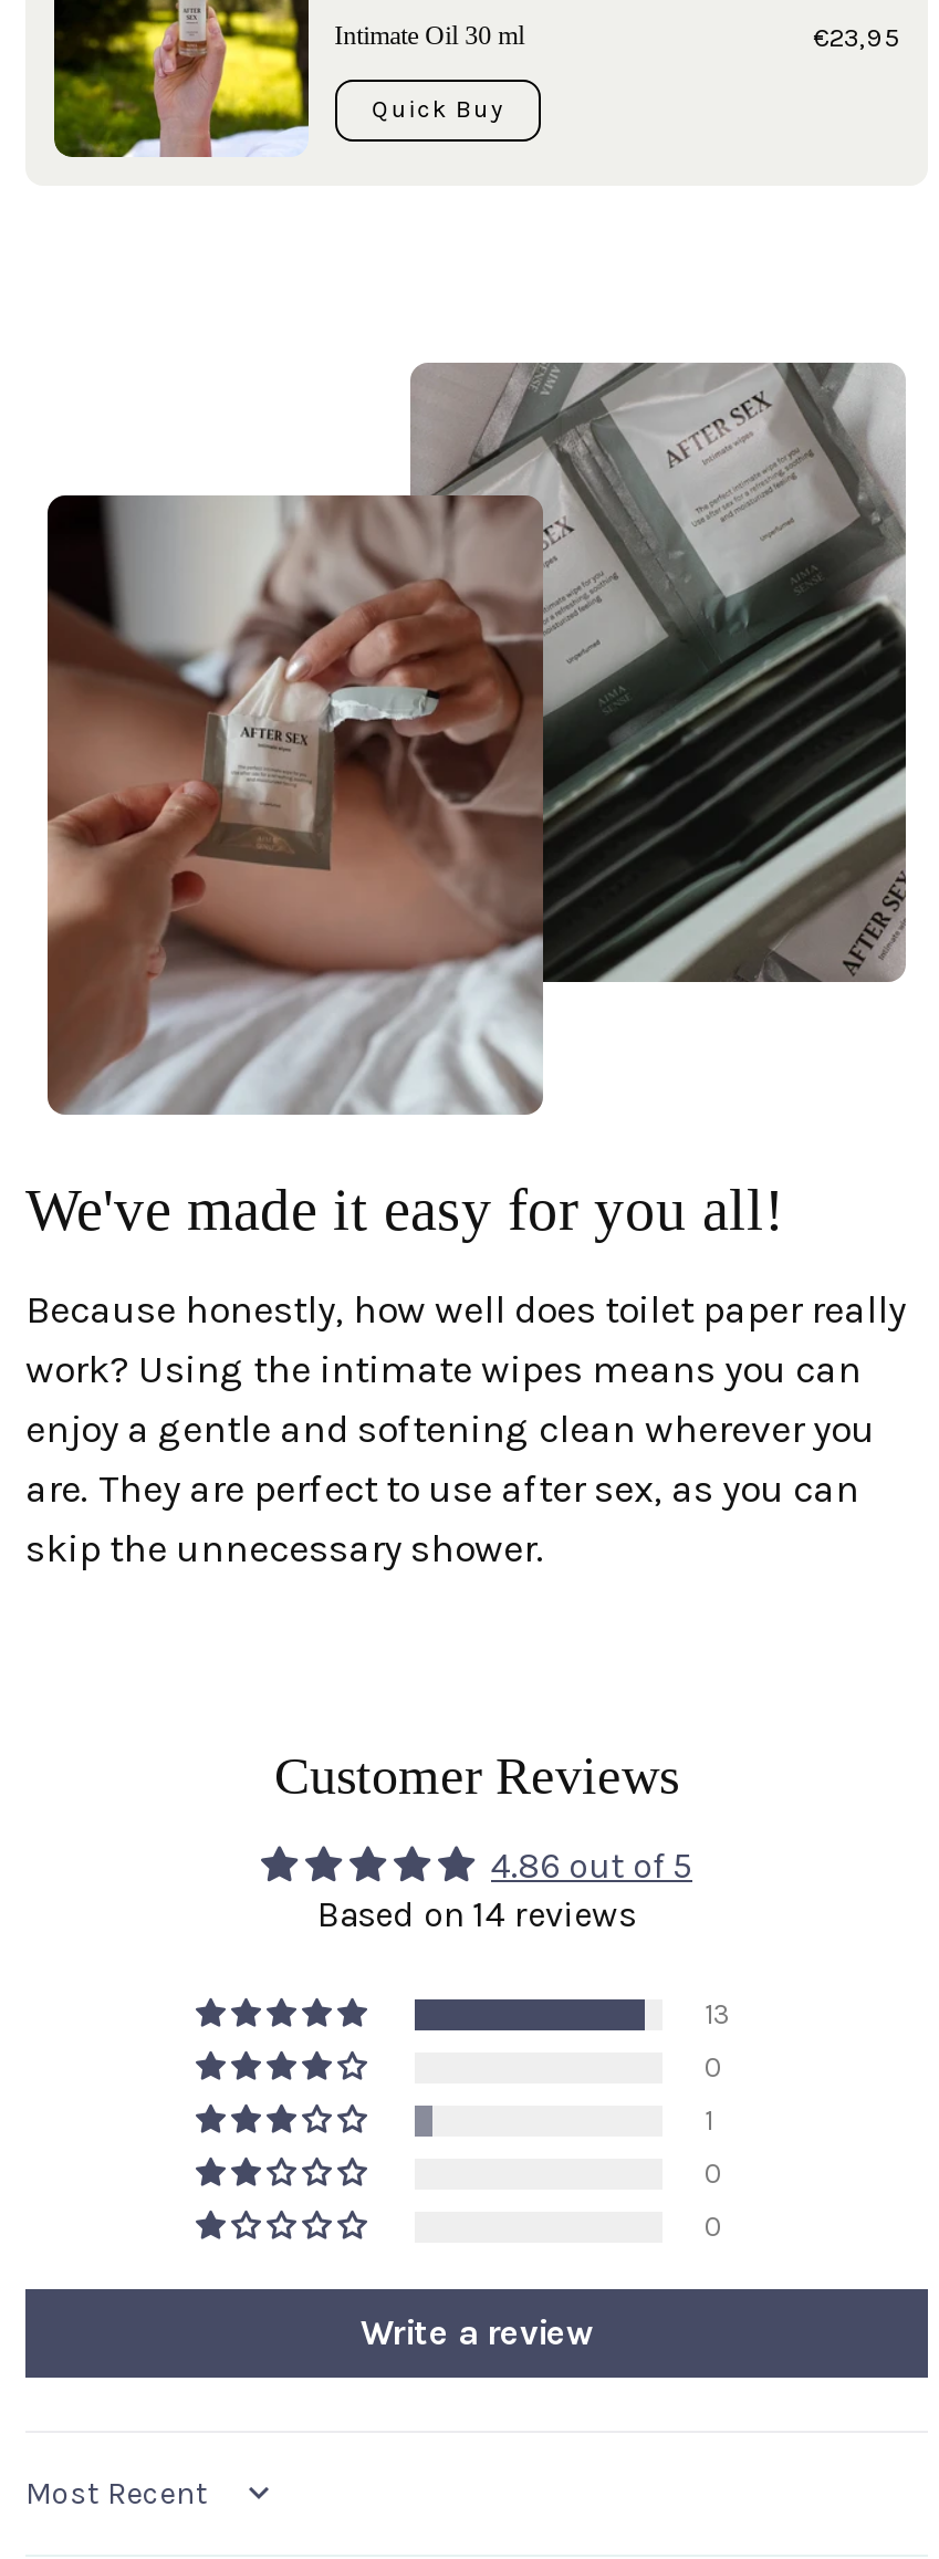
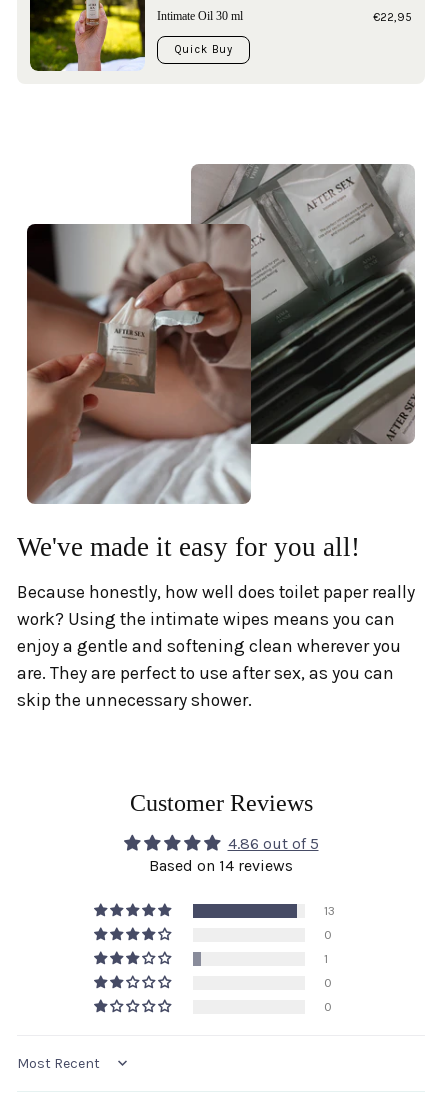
[813,21,899,52] €23,95 -> [373,9,412,23] €22,95
[361,2311,593,2353] Write a review -> none

